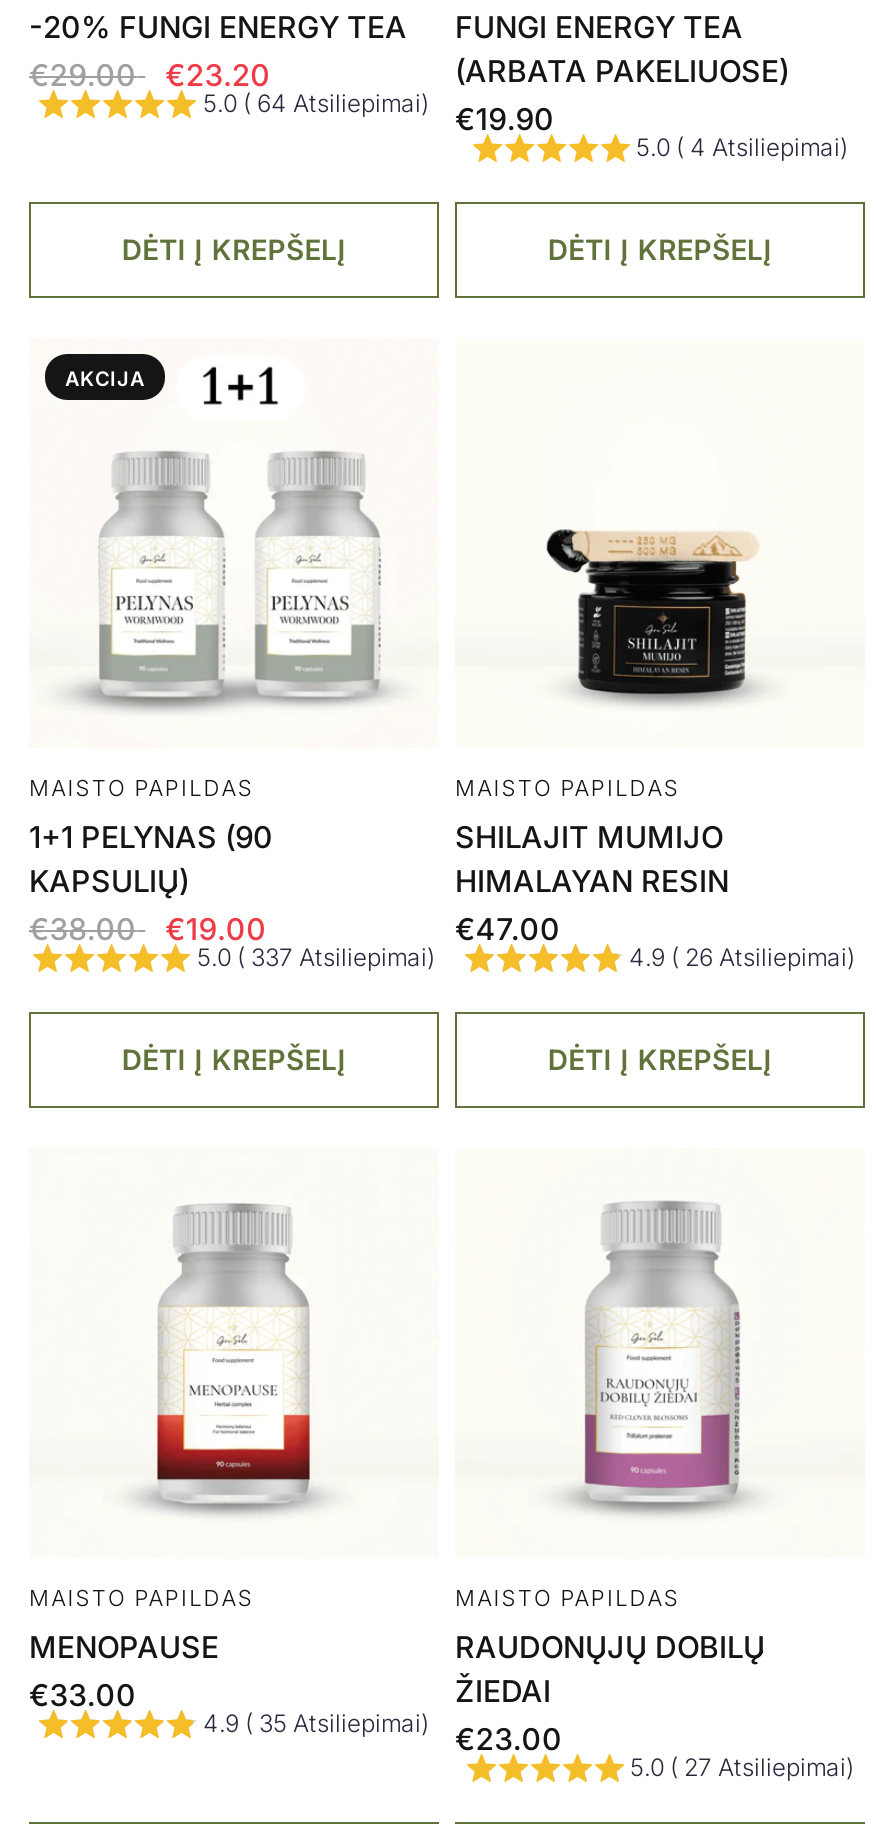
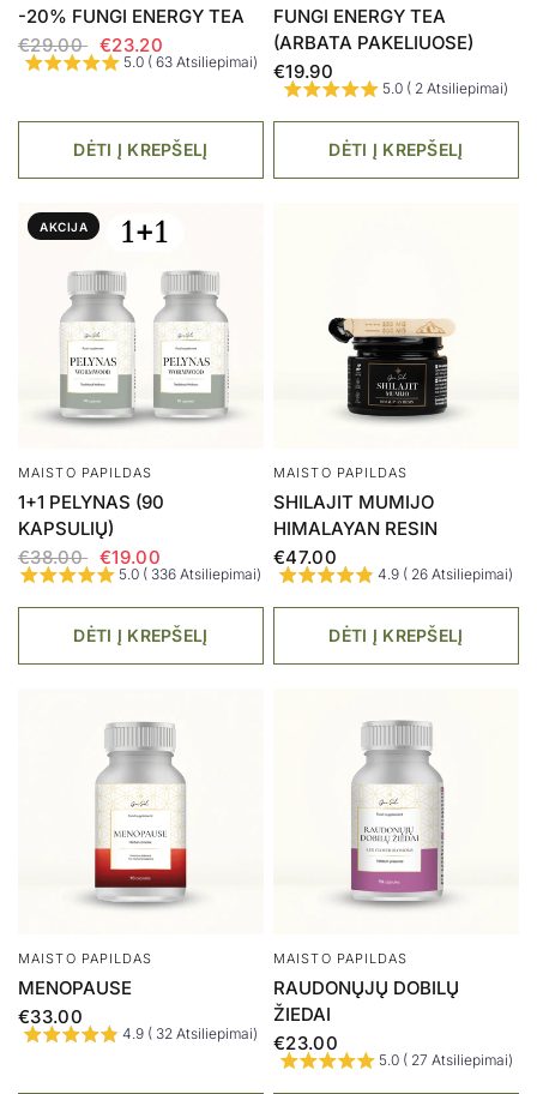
[203,89,429,119] 5.0 ( 64 Atsiliepimai) -> [123,53,257,71] 5.0 ( 63 Atsiliepimai)
[636,133,848,163] 5.0 ( 4 Atsiliepimai) -> [382,80,508,98] 5.0 ( 2 Atsiliepimai)
[197,943,435,973] 5.0 ( 337 Atsiliepimai) -> [119,565,261,583] 5.0 ( 336 Atsiliepimai)
[203,1709,429,1739] 4.9 ( 35 Atsiliepimai) -> [122,1025,258,1043] 4.9 ( 32 Atsiliepimai)

